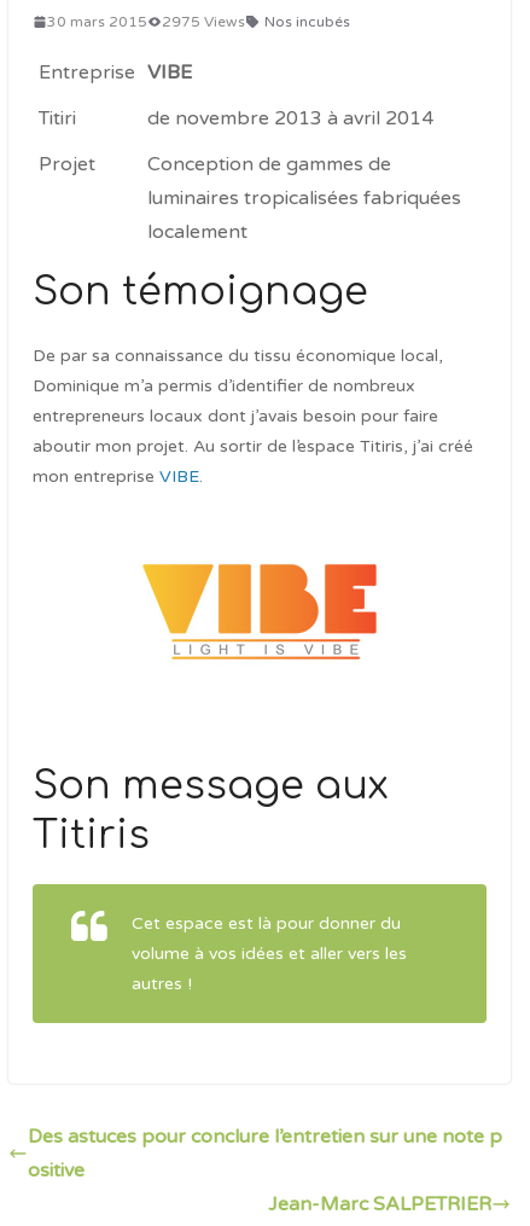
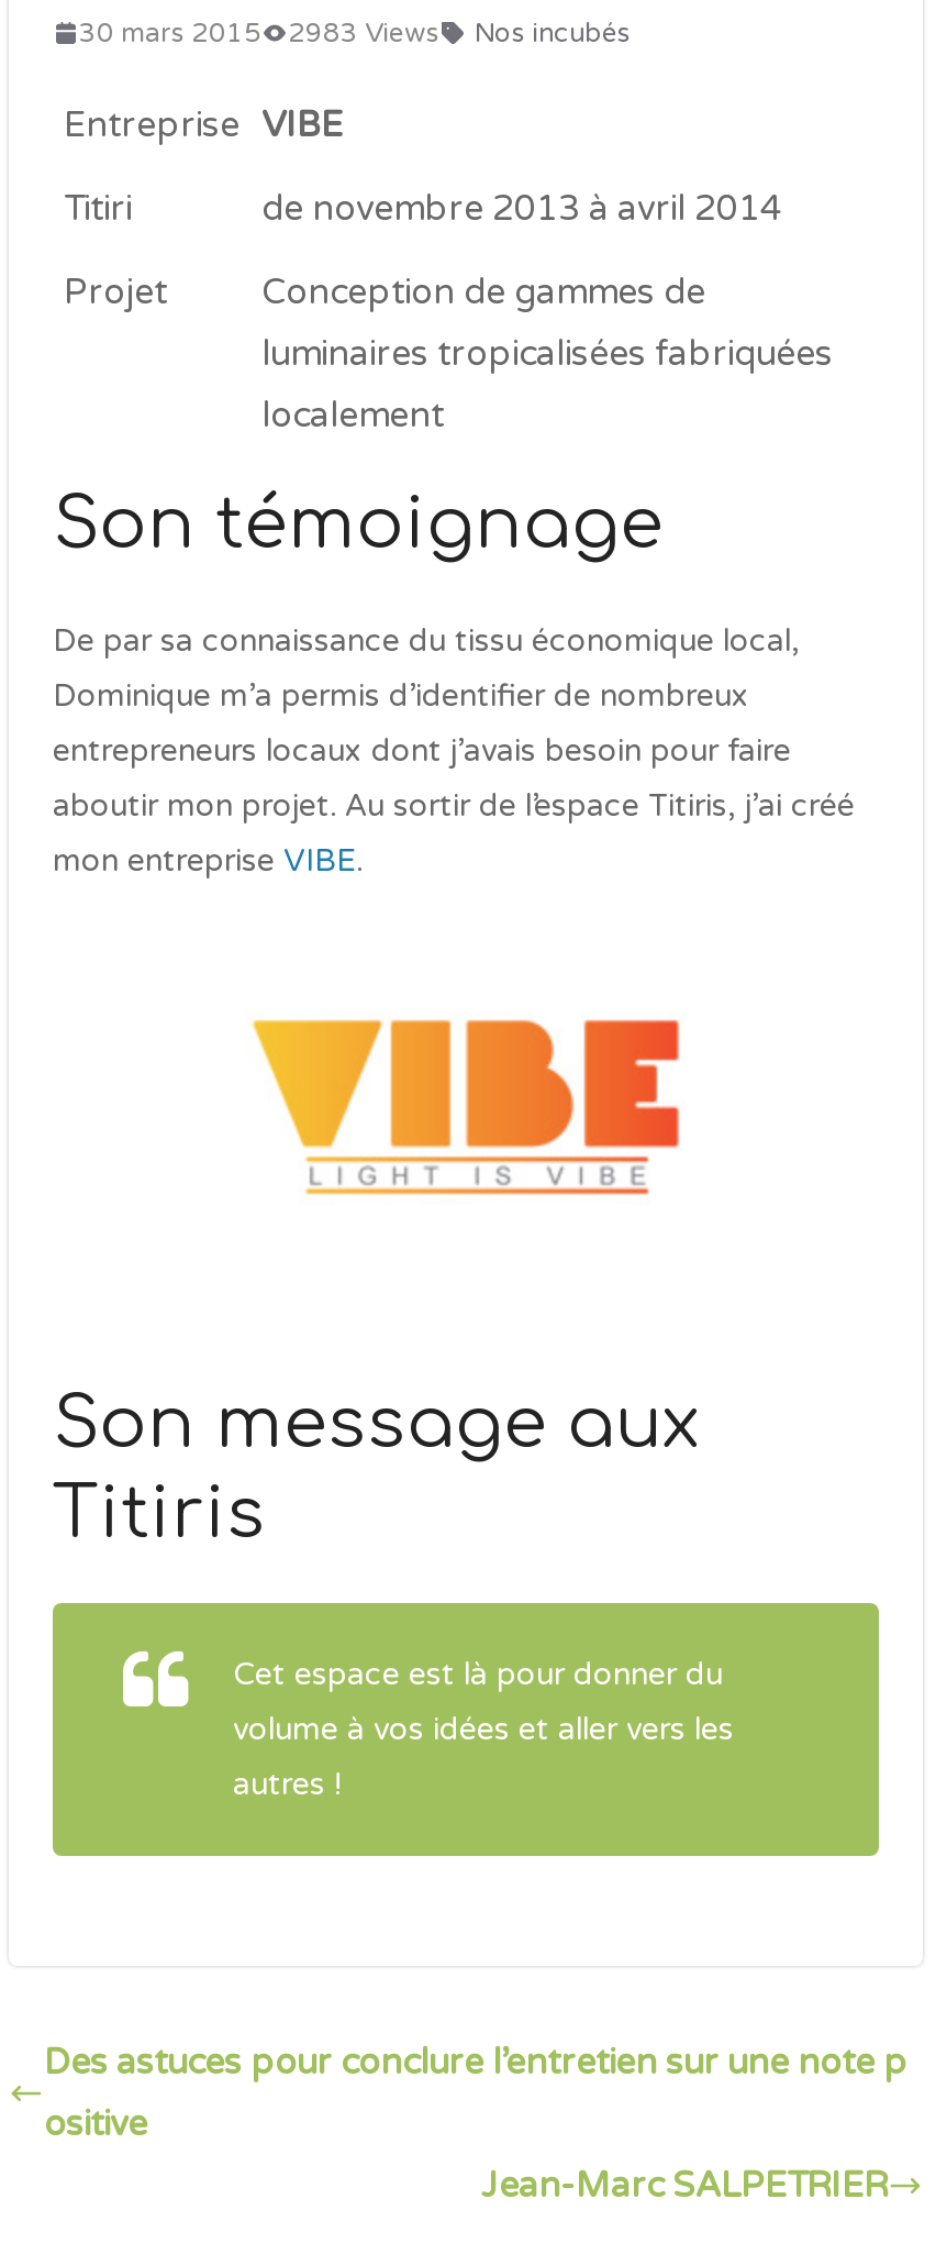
[47,13,350,30] 30 mars 2015 2975 Views Nos incubés -> [79,17,631,48] 30 mars 2015 2983 Views Nos incubés

